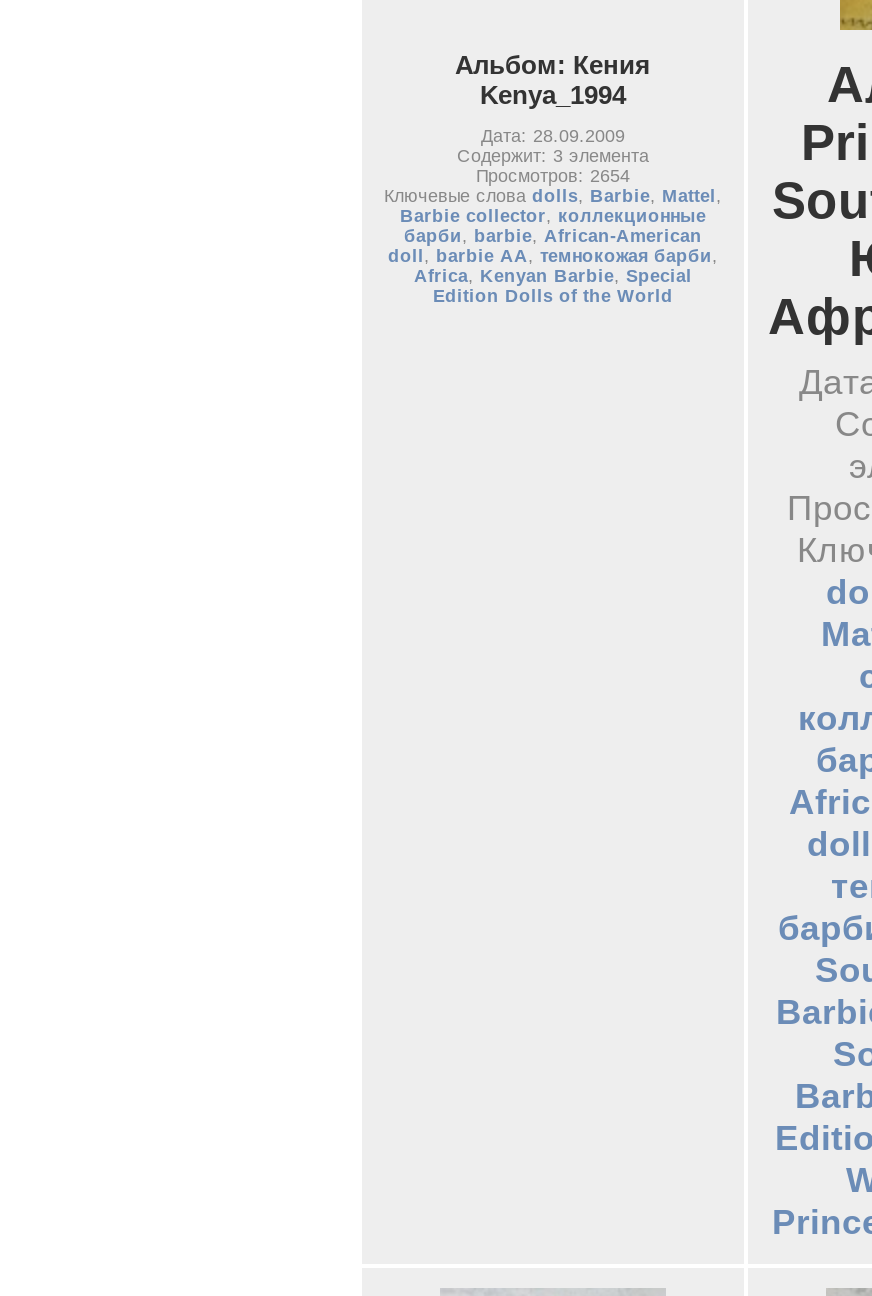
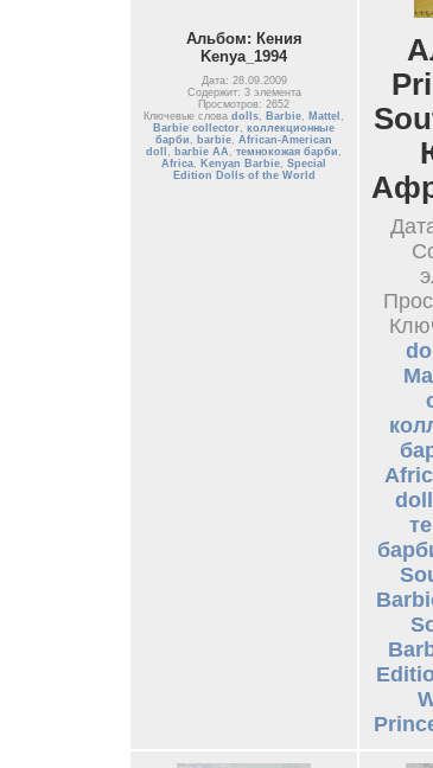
[476,165,630,185] Просмотров: 2654 -> [198,98,289,110] Просмотров: 2652

